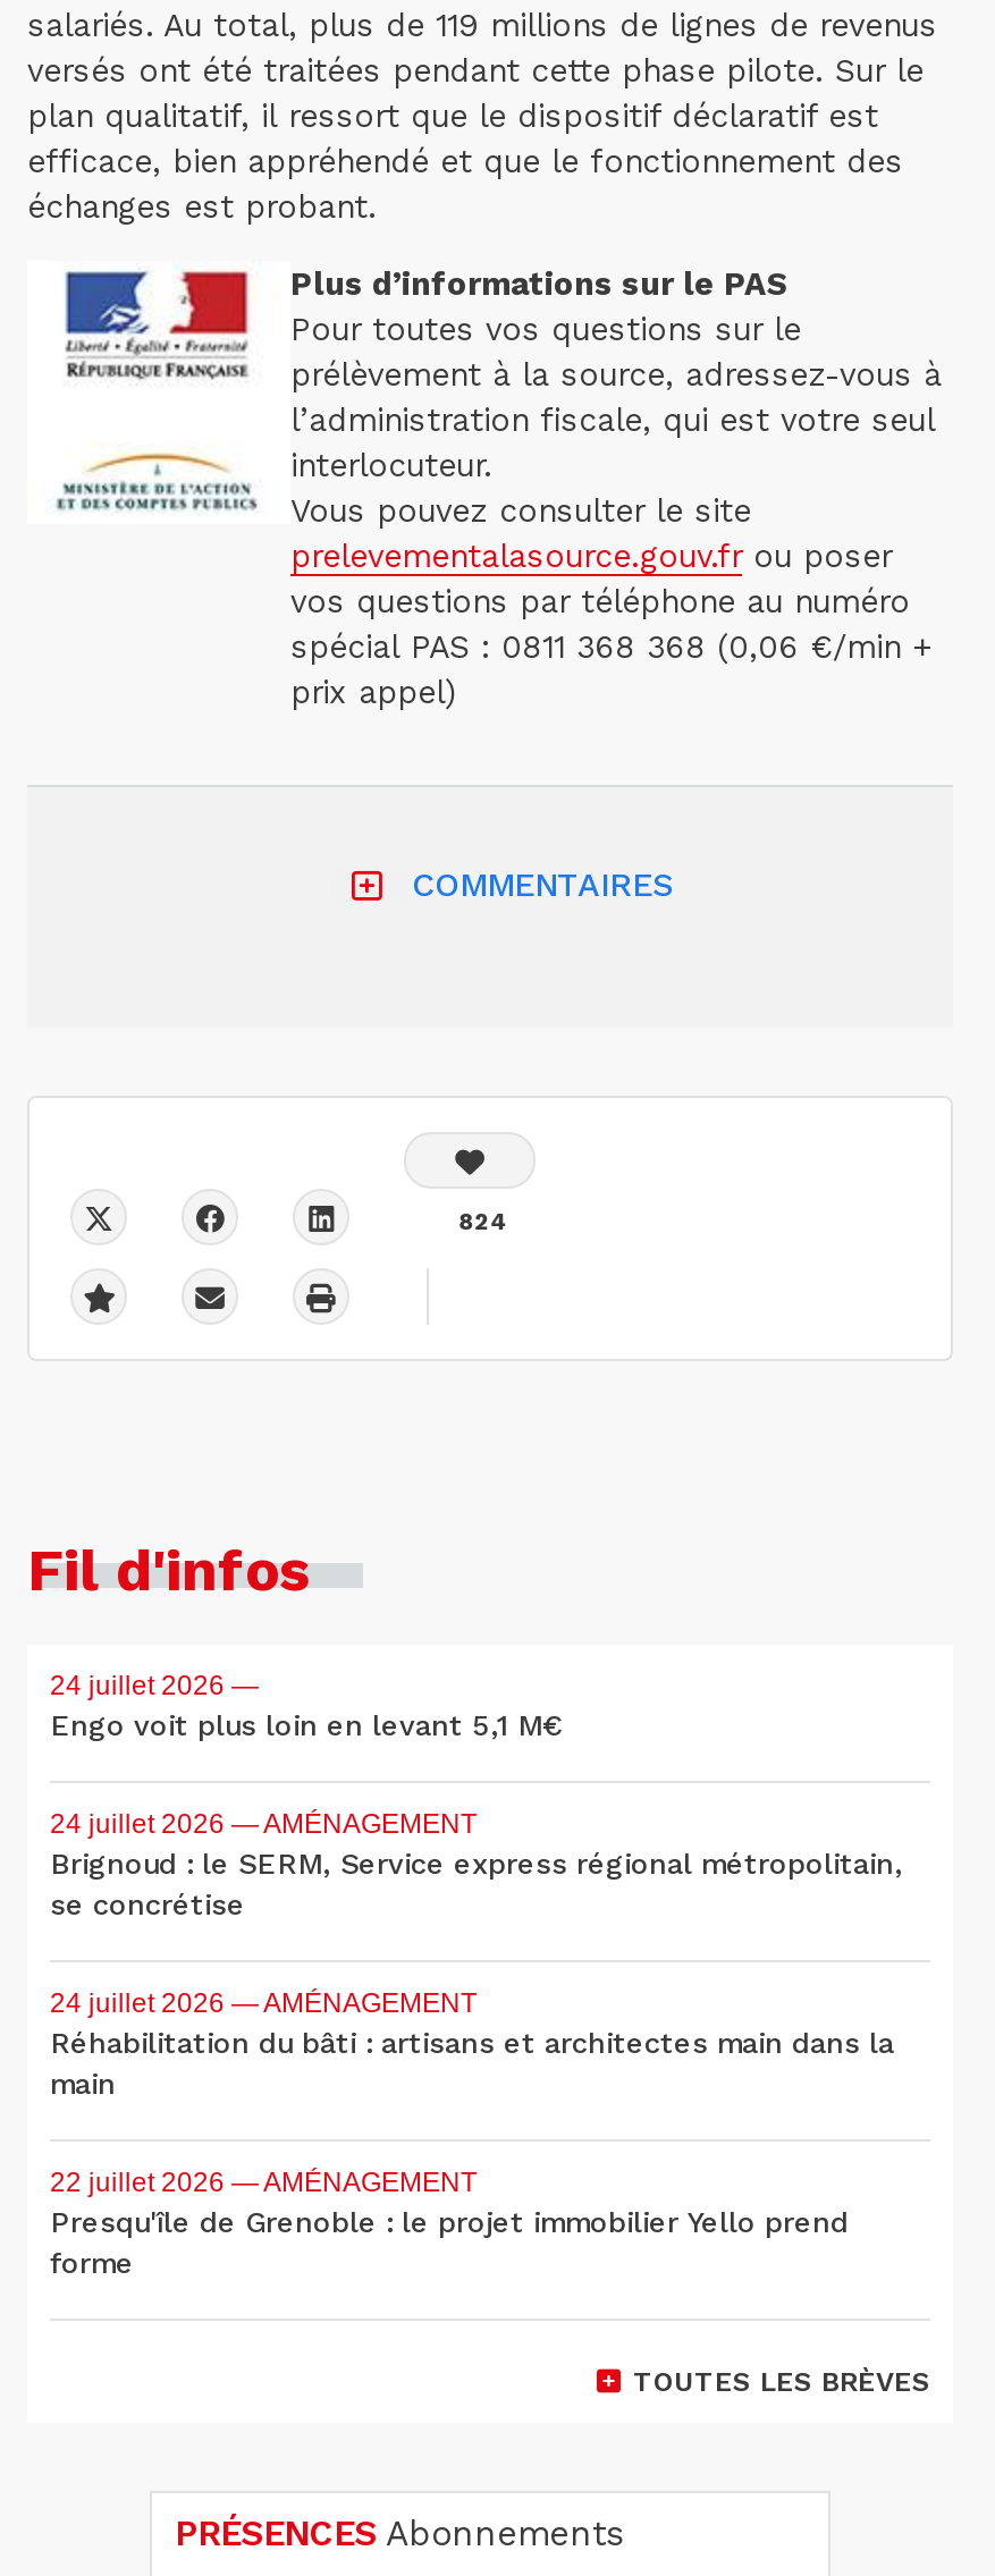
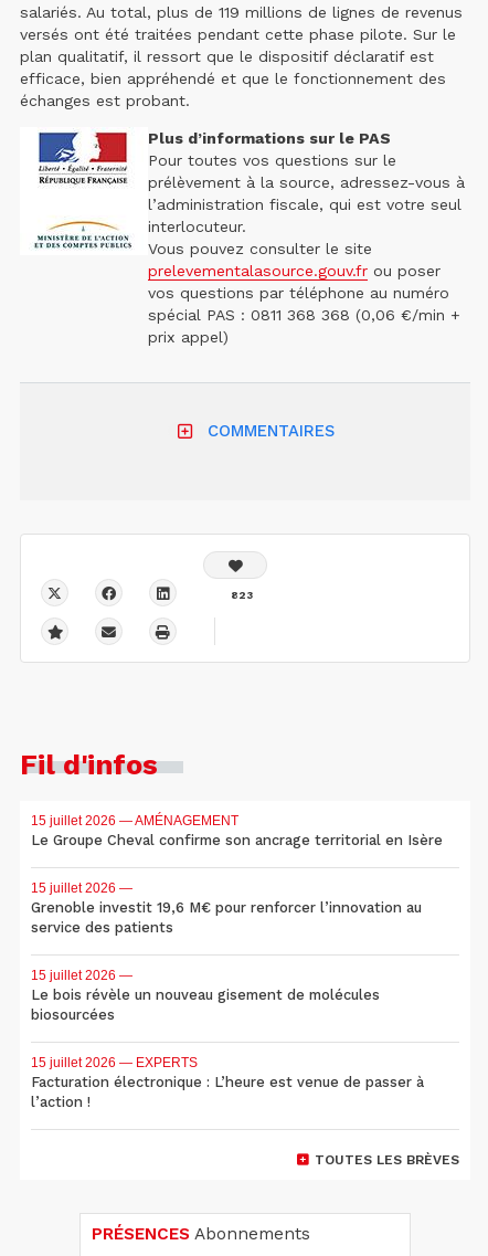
[459,1208,509,1235] 824 -> [231,588,253,601] 823
[50,1671,563,1743] 24 juillet 2026 — | Engo voit plus loin en levant 5,1 M€ -> [31,814,443,849] 15 juillet 2026 — AMÉNAGEMENT | Le Groupe Cheval confirme son ancrage territorial en Isère
[50,1809,903,1923] 24 juillet 2026 — AMÉNAGEMENT | Brignoud : le SERM, Service express régional métropolitain, | se concrétise -> [31,881,422,936] 15 juillet 2026 — | Grenoble investit 19,6 M€ pour renforcer l’innovation au | service des patients
[50,1988,894,2102] 24 juillet 2026 — AMÉNAGEMENT | Réhabilitation du bâti : artisans et architectes main dans la | main -> [31,968,380,1023] 15 juillet 2026 — | Le bois révèle un nouveau gisement de molécules | biosourcées
[50,2168,849,2281] 22 juillet 2026 — AMÉNAGEMENT | Presqu'île de Grenoble : le projet immobilier Yello prend | forme -> [31,1056,424,1111] 15 juillet 2026 — EXPERTS | Facturation électronique : L’heure est venue de passer à | l’action !

